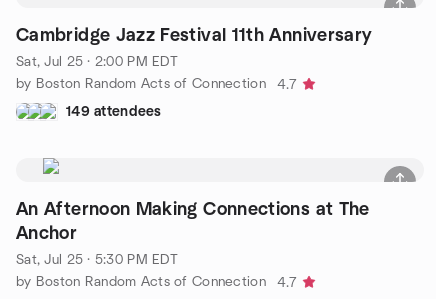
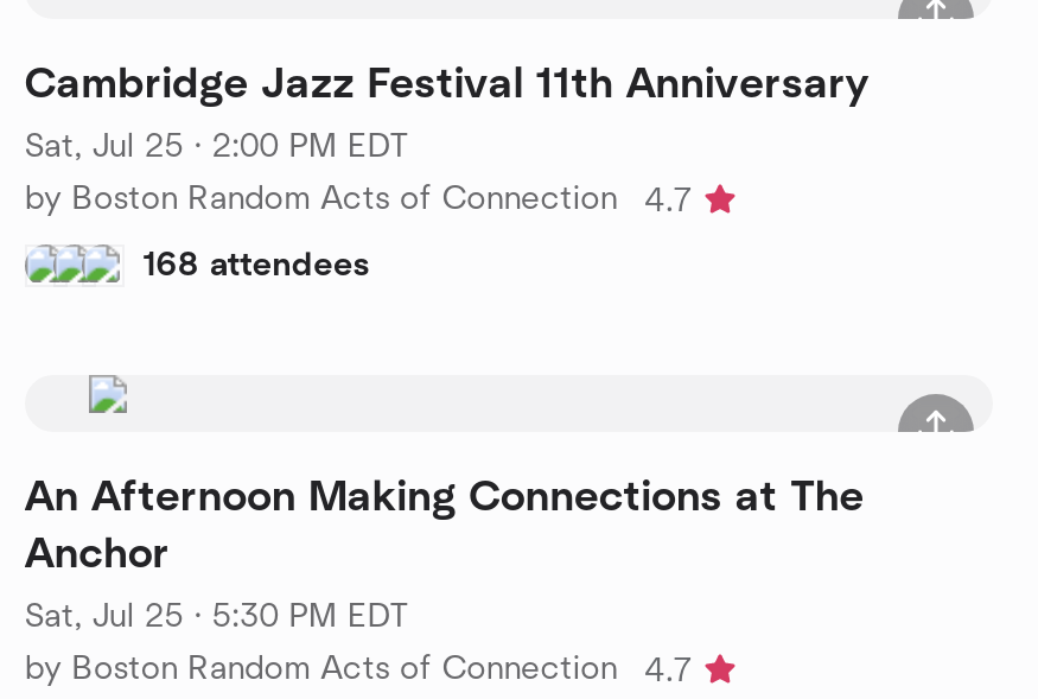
[66,104,162,118] 149 attendees -> [144,248,370,281] 168 attendees

